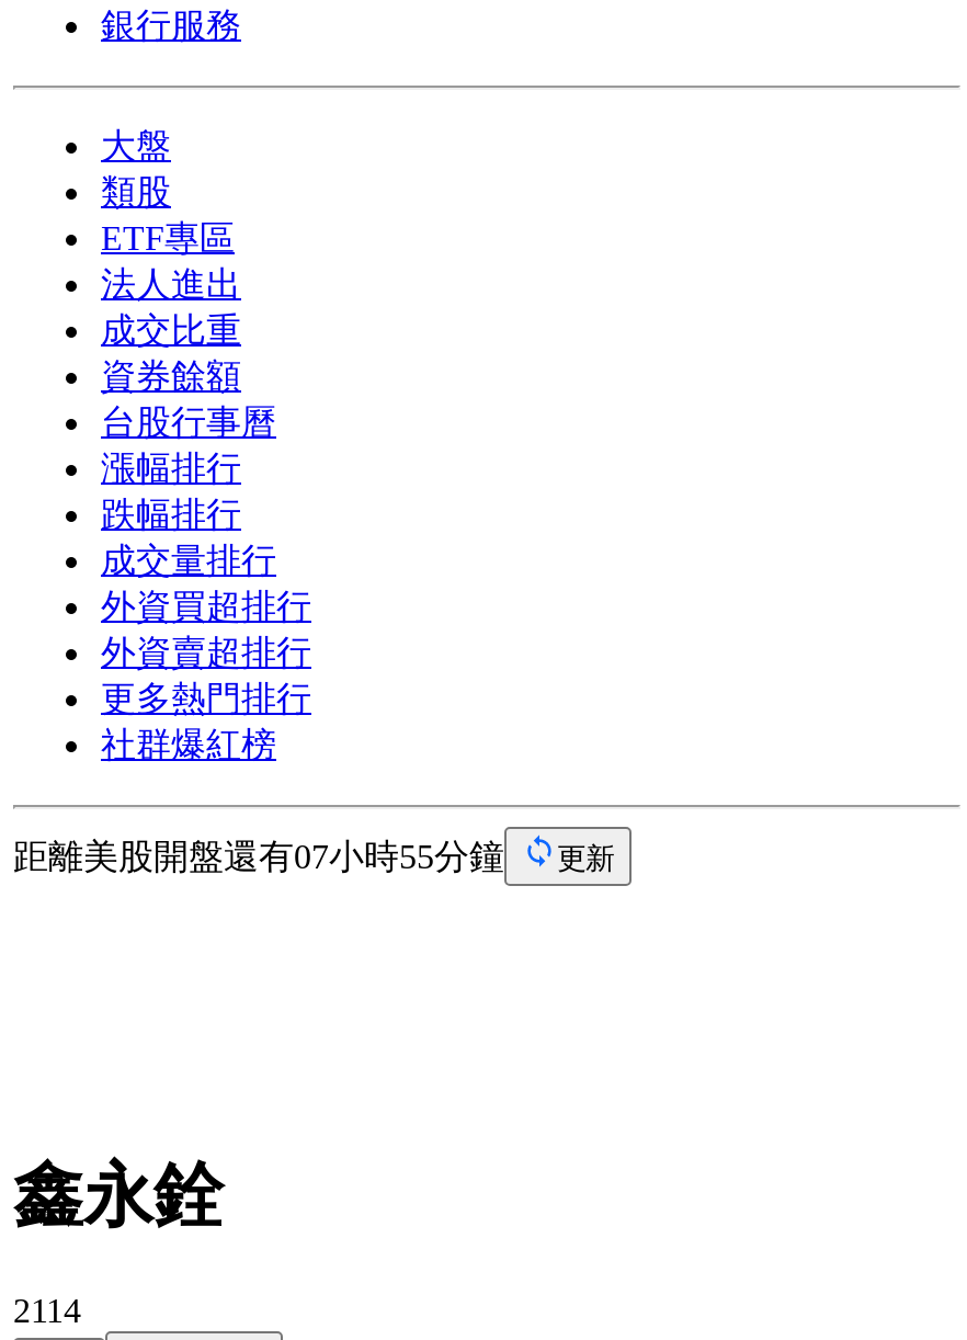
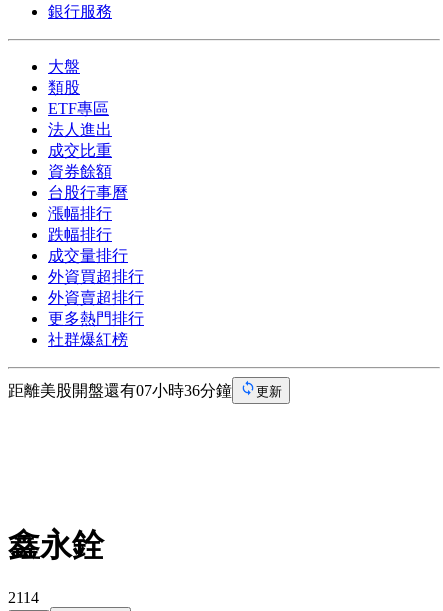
[13,838,504,875] 距離美股開盤還有07小時55分鐘 -> [8,382,232,399] 距離美股開盤還有07小時36分鐘

